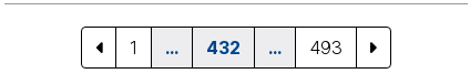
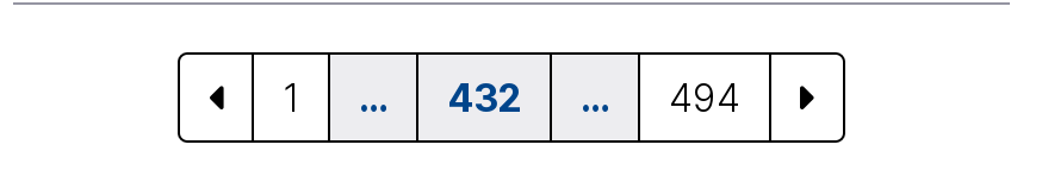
[309,36,343,58] 493 -> [669,73,740,120] 494

